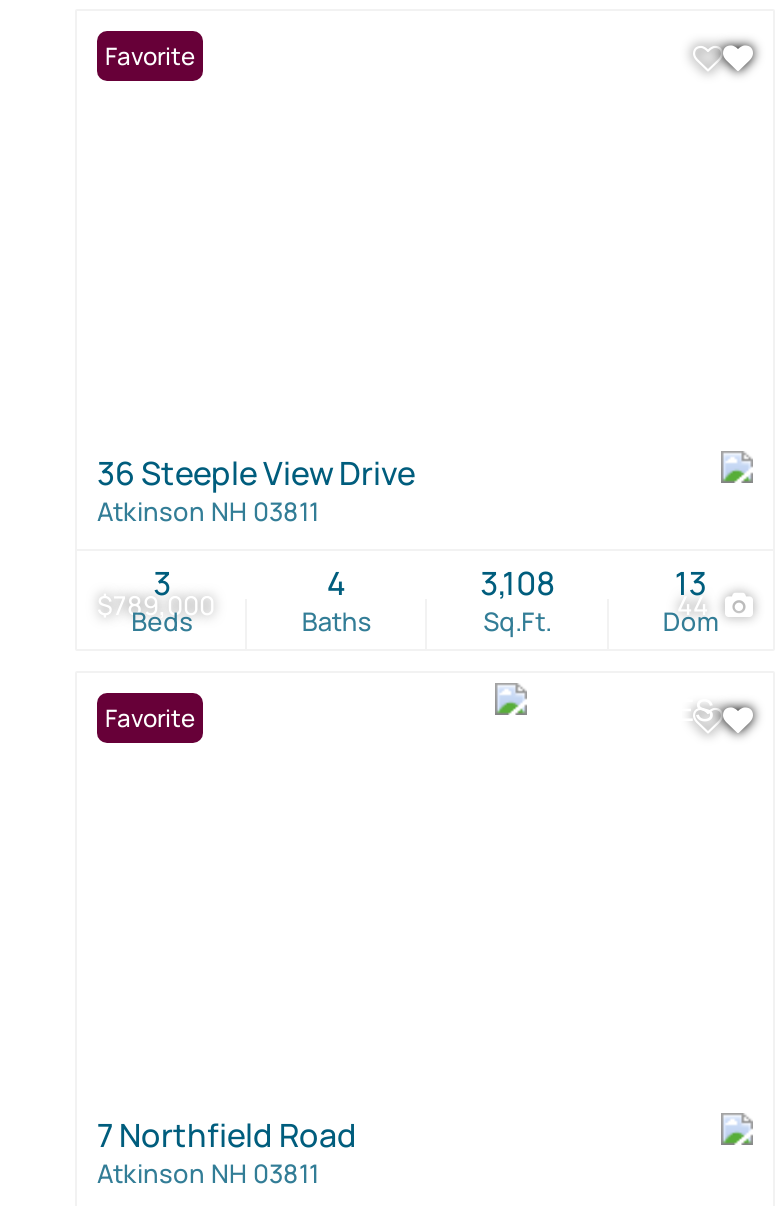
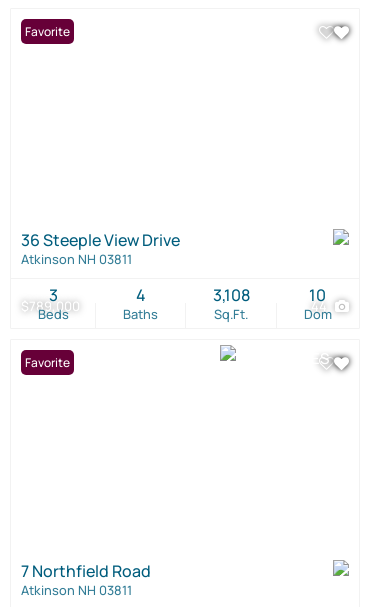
[675,561,707,605] 13 -> [309,284,326,306] 10

